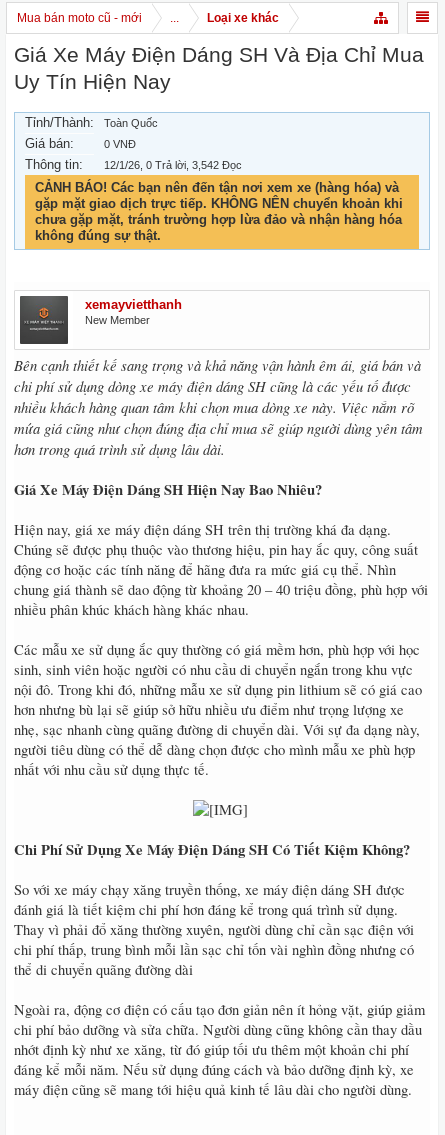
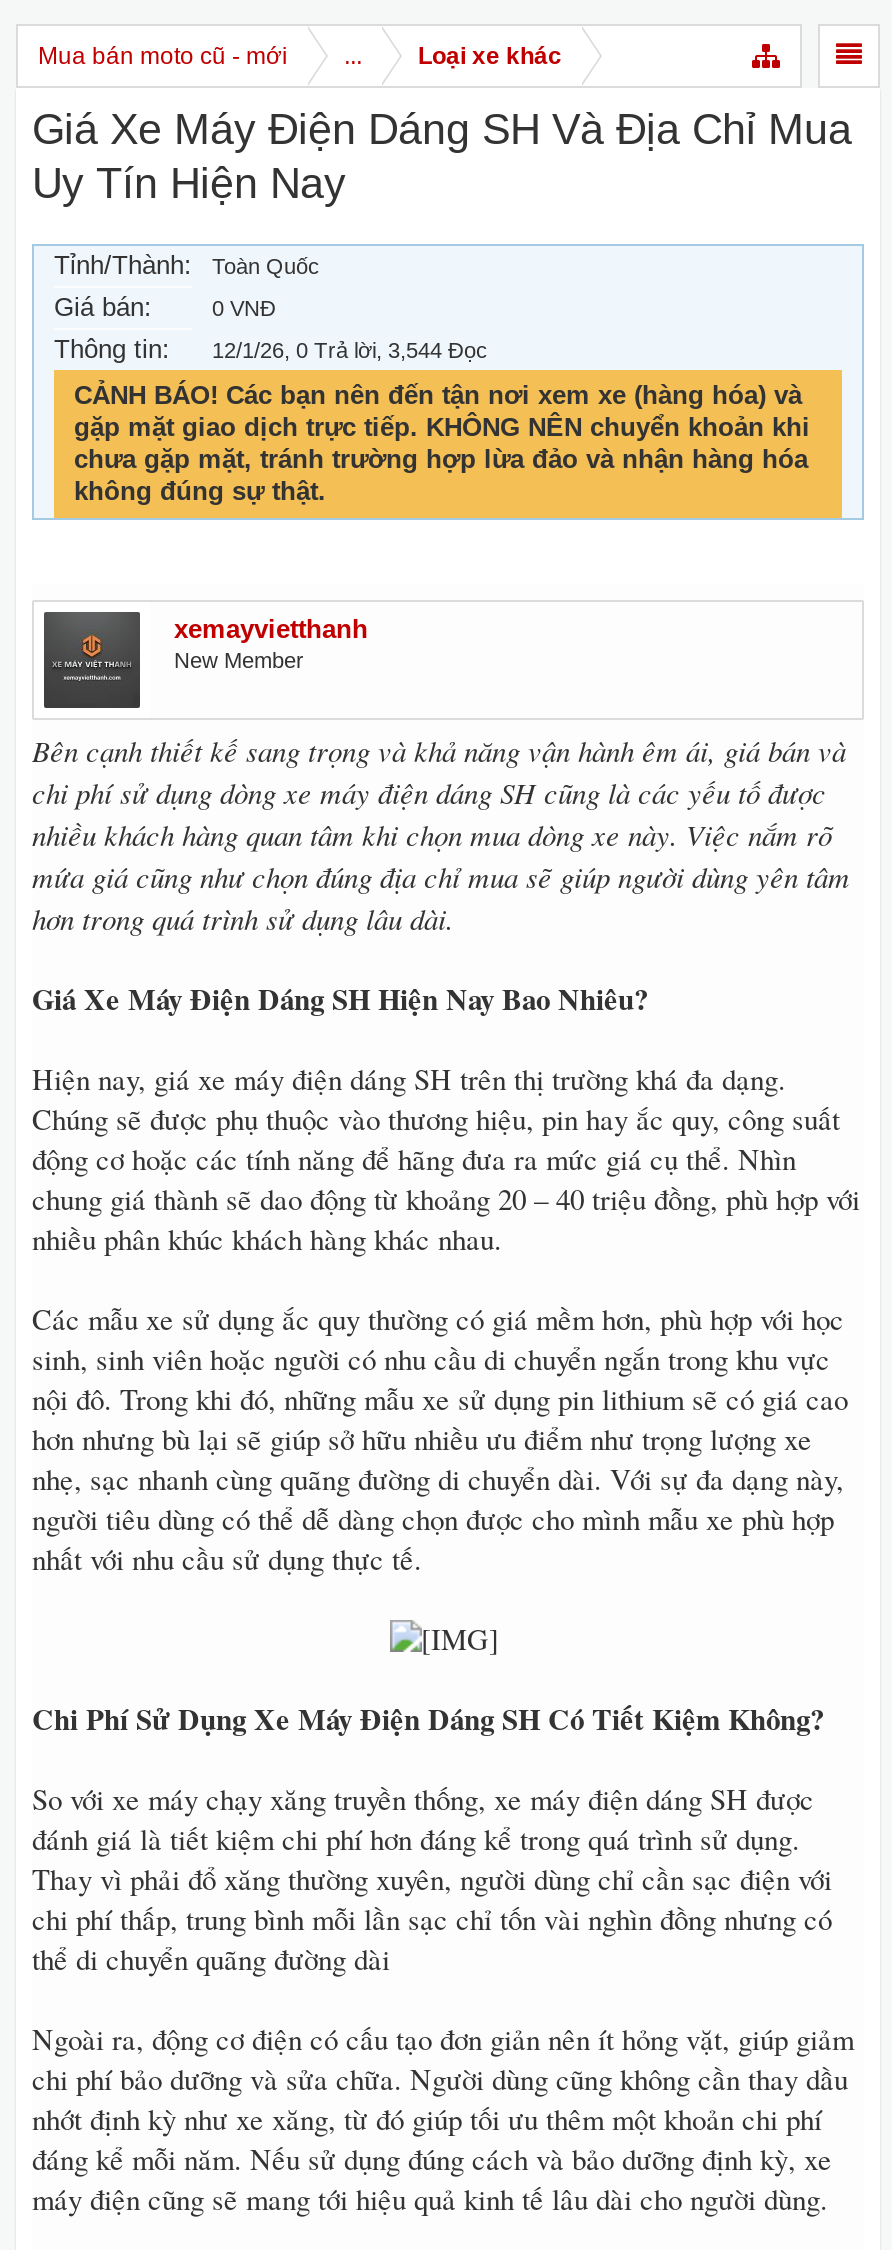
[25,157,242,172] Thông tin: 12/1/26, 0 Trả lời, 3,542 Đọc -> [54,334,488,364] Thông tin: 12/1/26, 0 Trả lời, 3,544 Đọc

